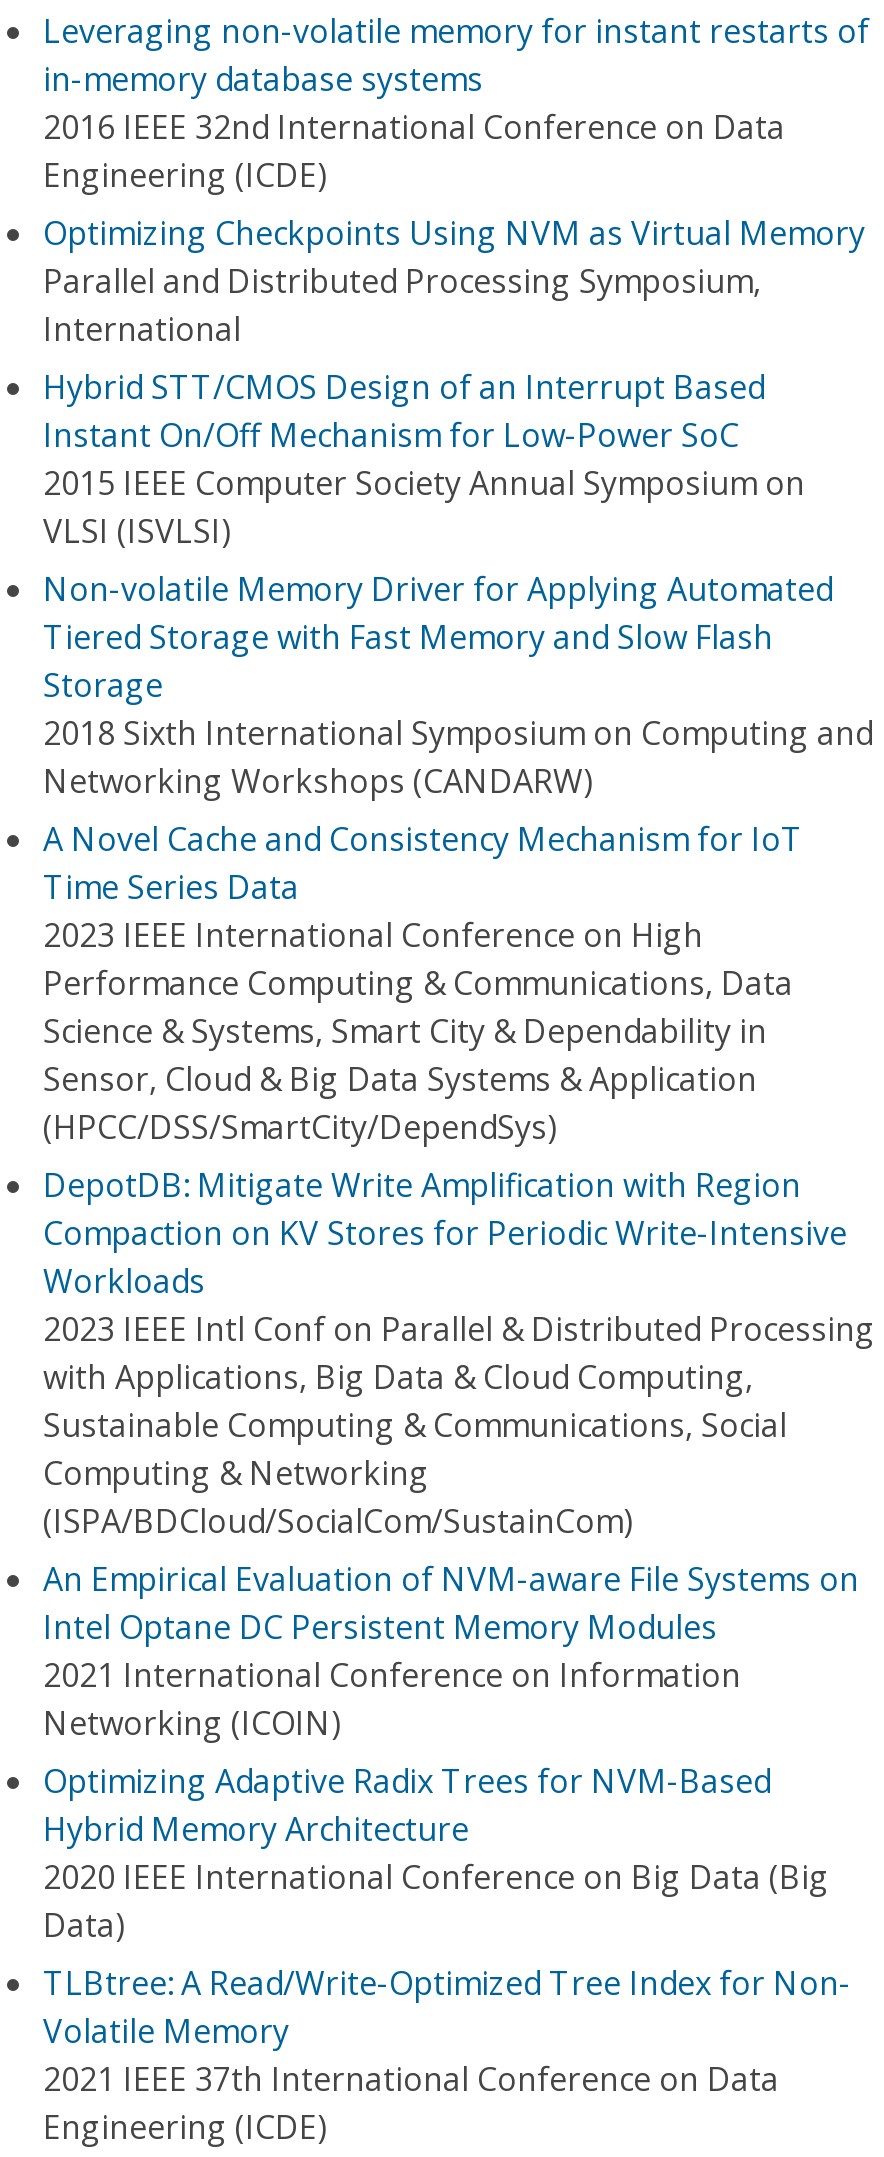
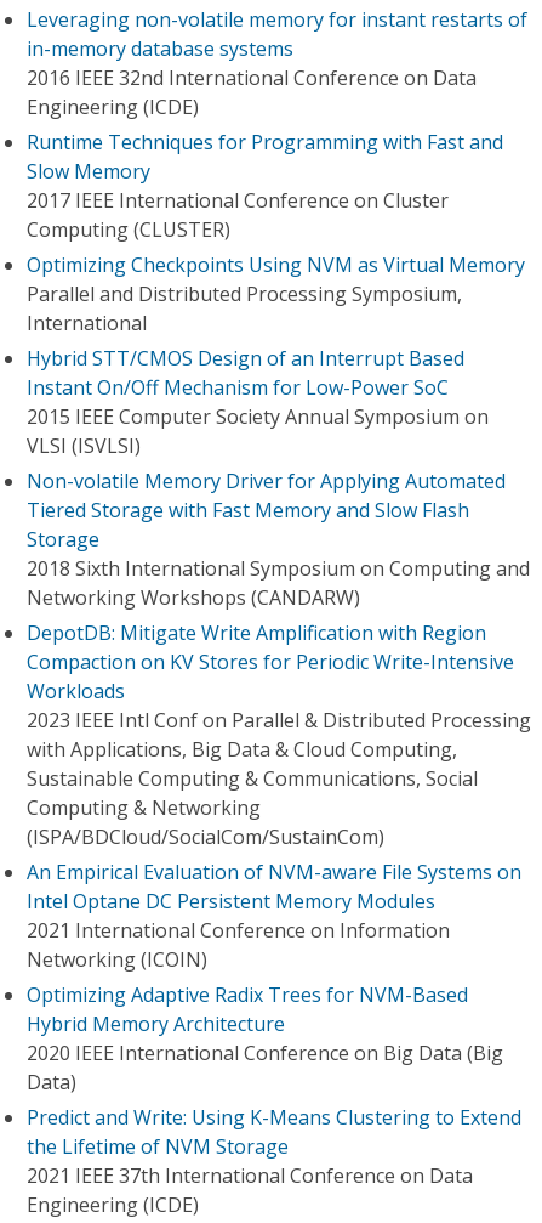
none -> [27,129,503,243] Runtime Techniques for Programming with Fast and | Slow Memory | 2017 IEEE International Conference on Cluster | Computing (CLUSTER)
moved [43,211,873,803] -> [27,251,530,611]: Optimizing Checkpoints Using NVM as Virtual Memory | Parallel and Distributed Processing Symposium, | International | ... | 2018 Sixth International Symposium on Computing and | Networking Workshops (CANDARW)
[43,817,803,1149] A Novel Cache and Consistency Mechanism for IoT | Time Series Data | 2023 IEEE International Conference on High | Performance Computing & Communications, Data | Science & Systems, Smart City & Dependability in | Sensor, Cloud & Big Data Systems & Application | (HPCC/DSS/SmartCity/DependSys) -> none
[43,1961,851,2053] TLBtree: A Read/Write-Optimized Tree Index for Non- | Volatile Memory -> [27,1104,521,1160] Predict and Write: Using K-Means Clustering to Extend | the Lifetime of NVM Storage

